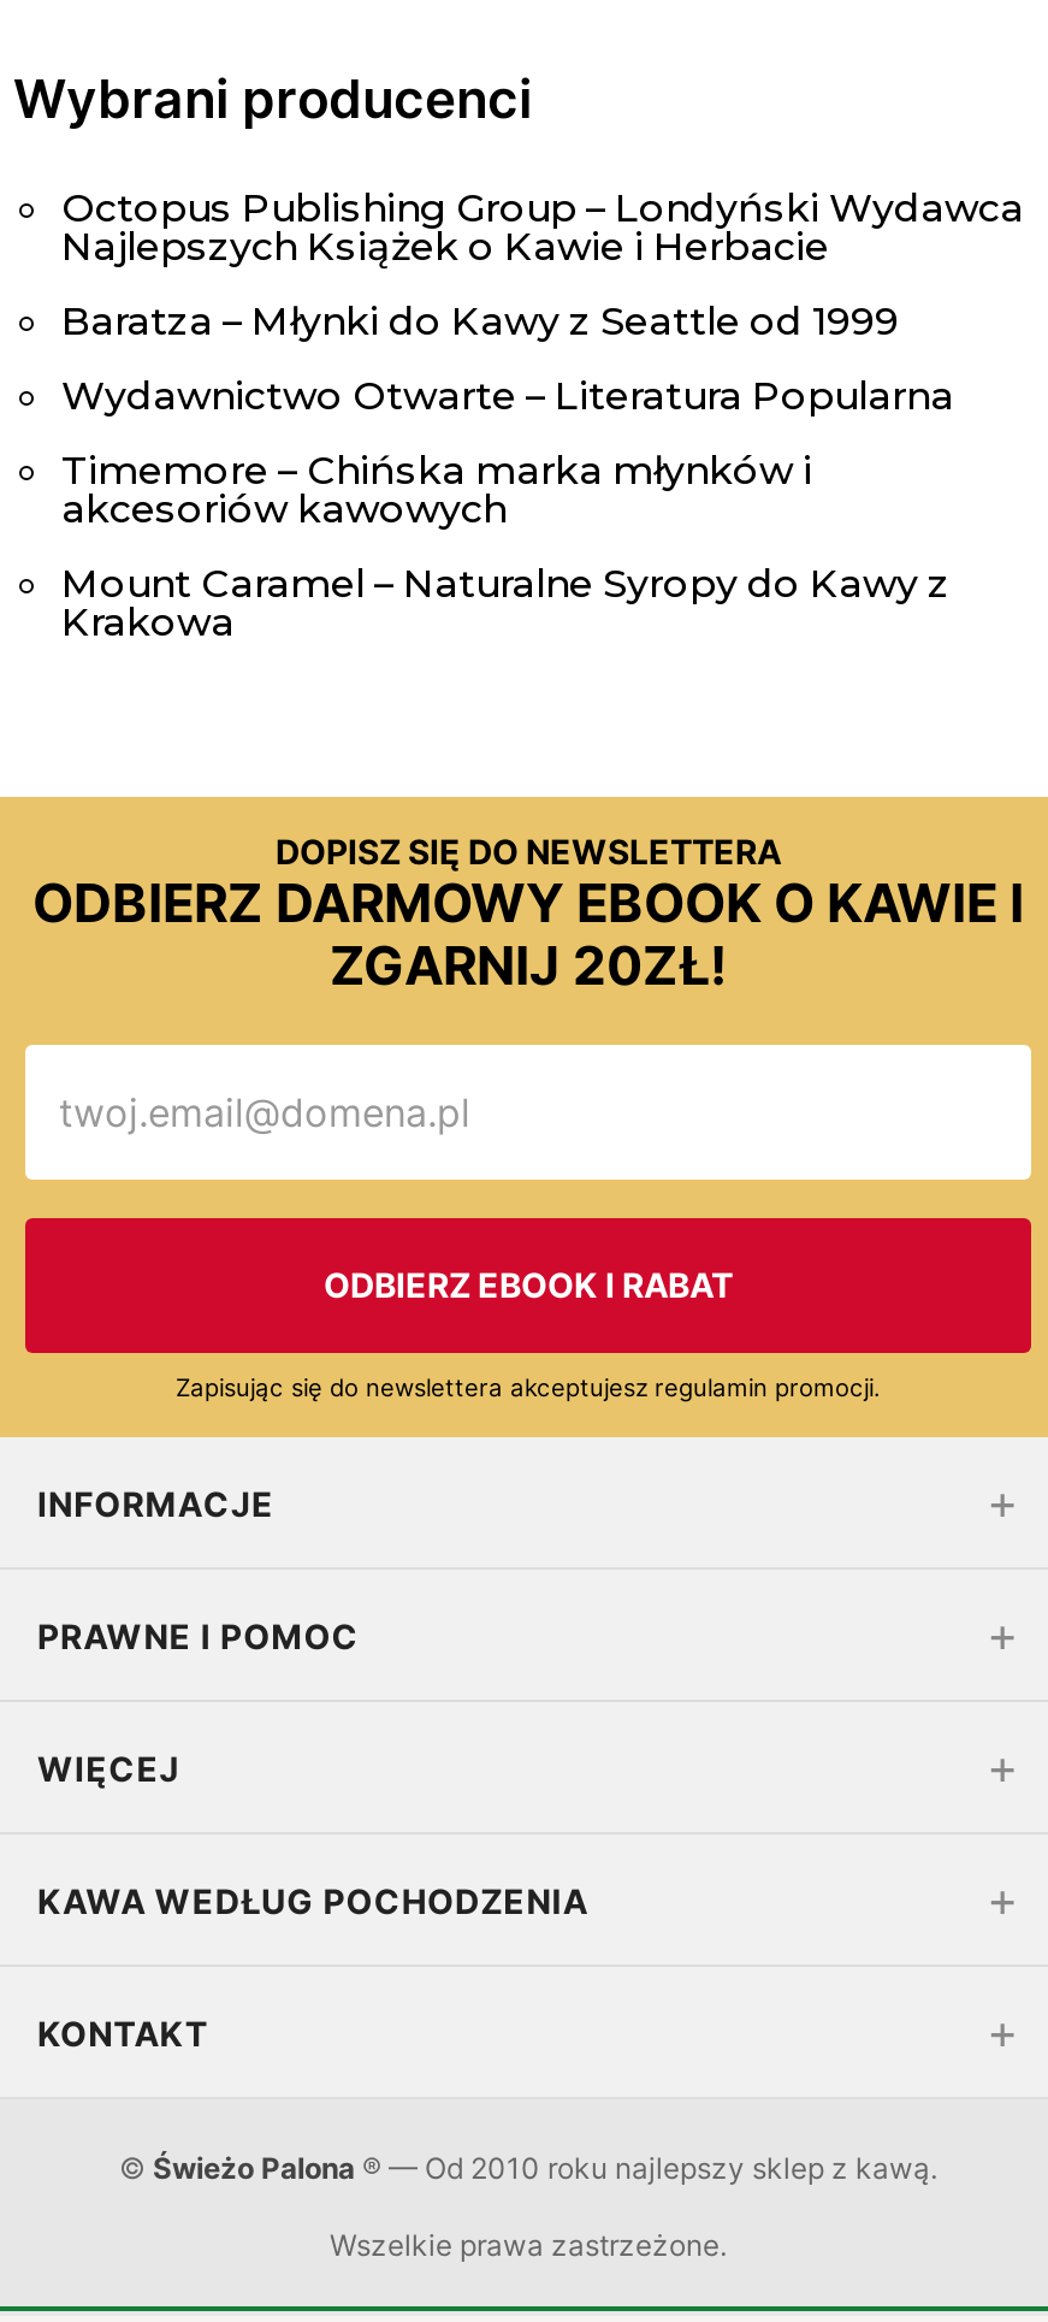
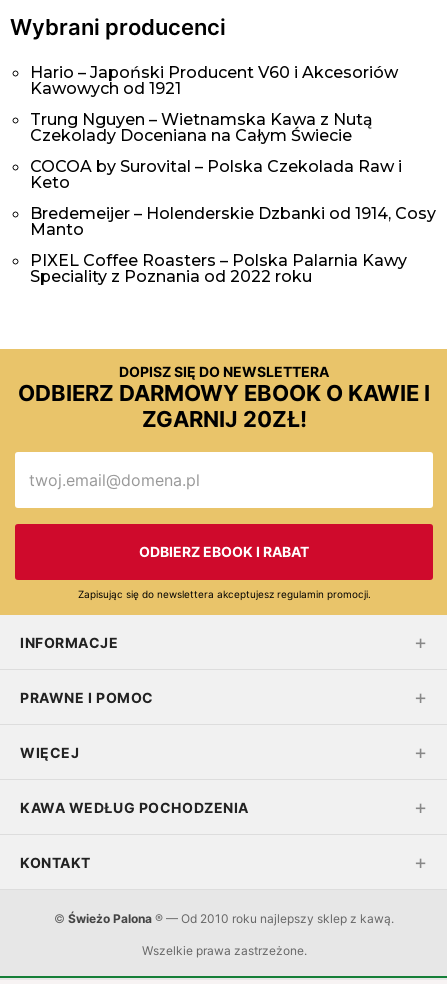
[61,186,1024,271] Octopus Publishing Group – Londyński Wydawca | Najlepszych Książek o Kawie i Herbacie -> [30,63,398,98] Hario – Japoński Producent V60 i Akcesoriów | Kawowych od 1921
[61,299,899,345] Baratza – Młynki do Kawy z Seattle od 1999 -> [30,110,373,145] Trung Nguyen – Wietnamska Kawa z Nutą | Czekolady Doceniana na Całym Świecie
[61,374,954,420] Wydawnictwo Otwarte – Literatura Popularna -> [30,157,402,192] COCOA by Surovital – Polska Czekolada Raw i | Keto
[61,449,812,533] Timemore – Chińska marka młynków i | akcesoriów kawowych -> [30,204,436,239] Bredemeijer – Holenderskie Dzbanki od 1914, Cosy | Manto
[61,562,949,646] Mount Caramel – Naturalne Syropy do Kawy z | Krakowa -> [30,251,407,286] PIXEL Coffee Roasters – Polska Palarnia Kawy | Speciality z Poznania od 2022 roku

